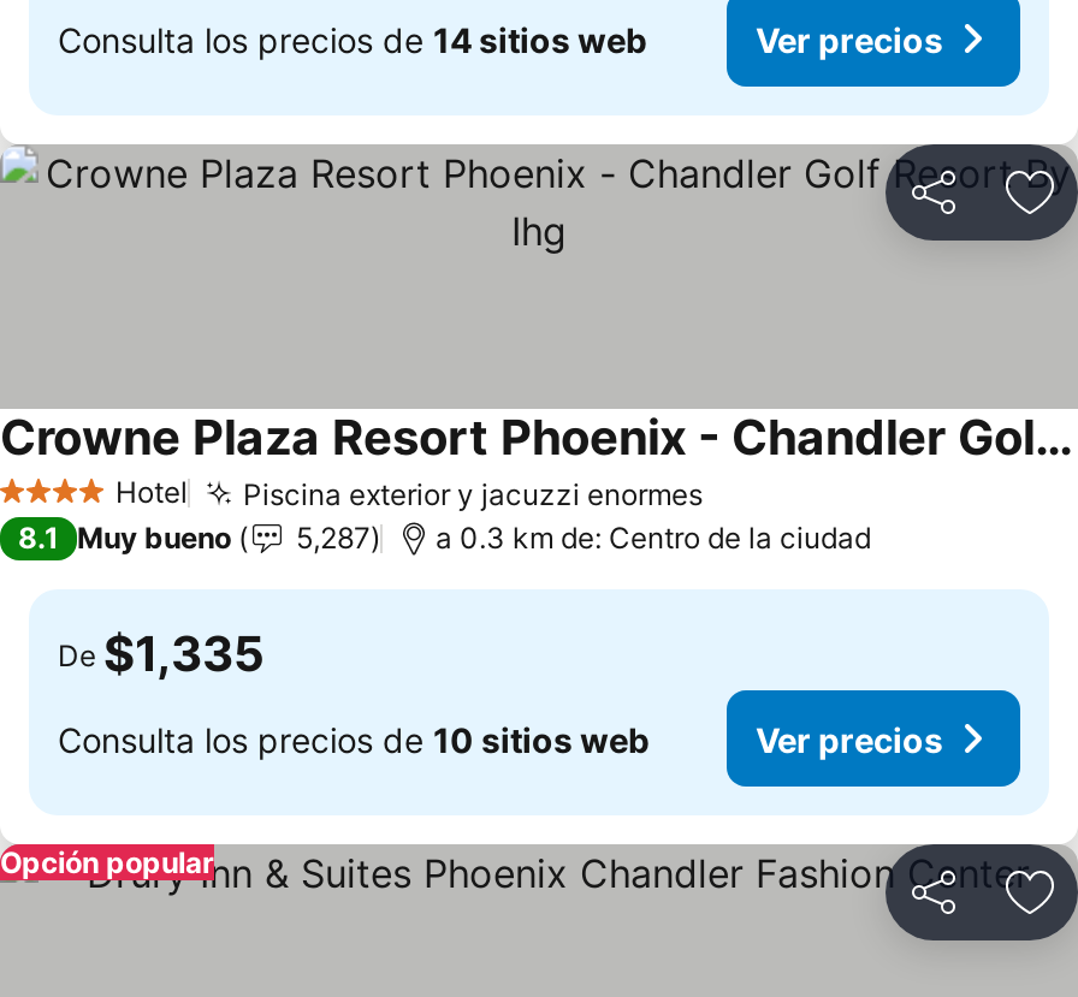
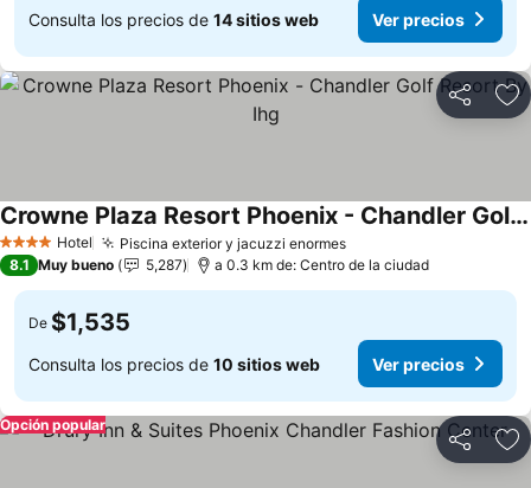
[58,625,265,683] De $1,335 -> [28,308,130,336] De $1,535

